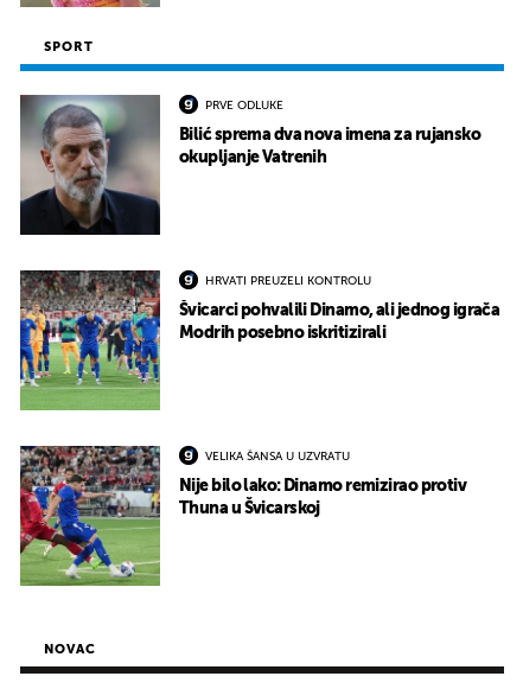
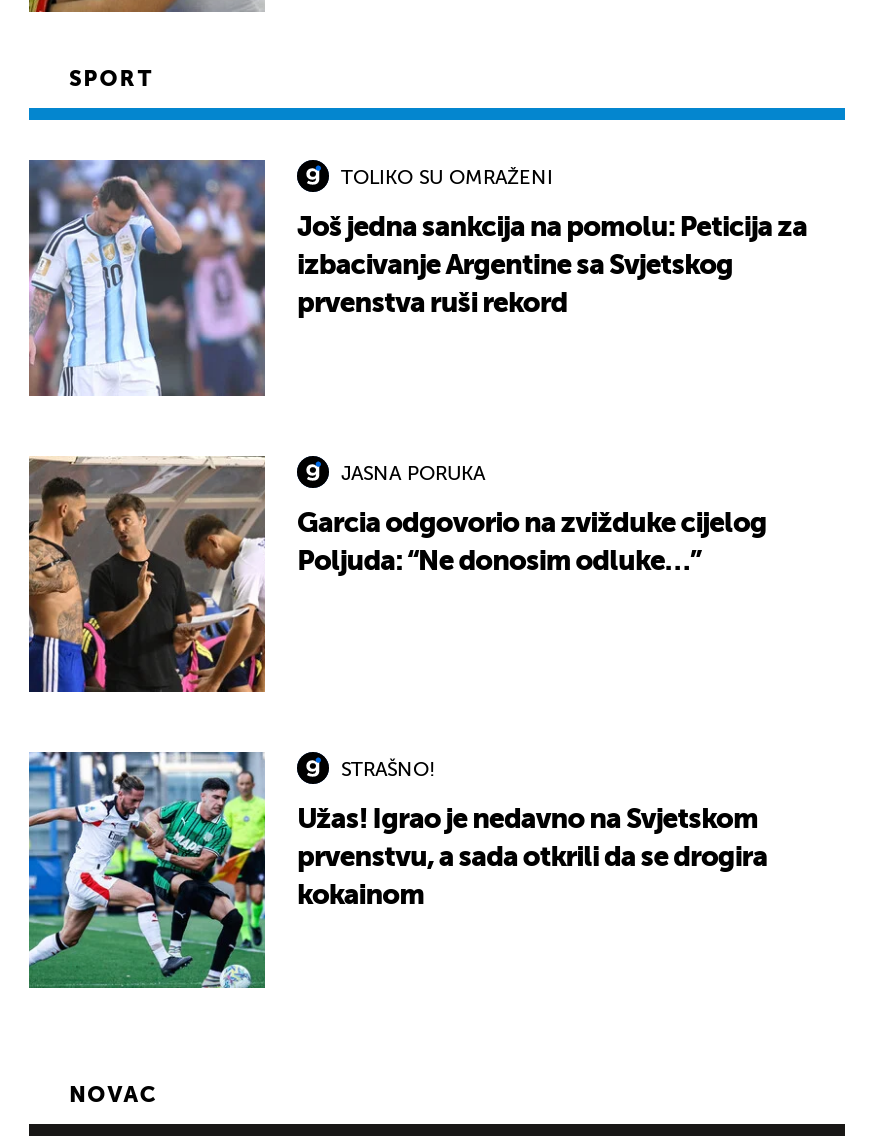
[19,95,481,236] [image] | Bilić sprema dva nova imena za rujansko | okupljanje Vatrenih -> [27,160,807,398] [image] | Još jedna sankcija na pomolu: Peticija za | izbacivanje Argentine sa Svjetskog | prvenstva ruši rekord
[205,99,283,111] PRVE ODLUKE -> [341,168,553,188] TOLIKO SU OMRAŽENI
[19,269,500,412] [image] | Švicarci pohvalili Dinamo, ali jednog igrača | Modrih posebno iskritizirali -> [27,456,767,694] [image] | Garcia odgovorio na zvižduke cijelog | Poljuda: “Ne donosim odluke…”
[205,275,371,287] HRVATI PREUZELI KONTROLU -> [341,464,485,484] JASNA PORUKA
[19,445,466,587] [image] | Nije bilo lako: Dinamo remizirao protiv | Thuna u Švicarskoj -> [27,750,767,990] [image] | Užas! Igrao je nedavno na Svjetskom | prvenstvu, a sada otkrili da se drogira | kokainom
[205,450,350,462] VELIKA ŠANSA U UZVRATU -> [341,760,435,780] STRAŠNO!

